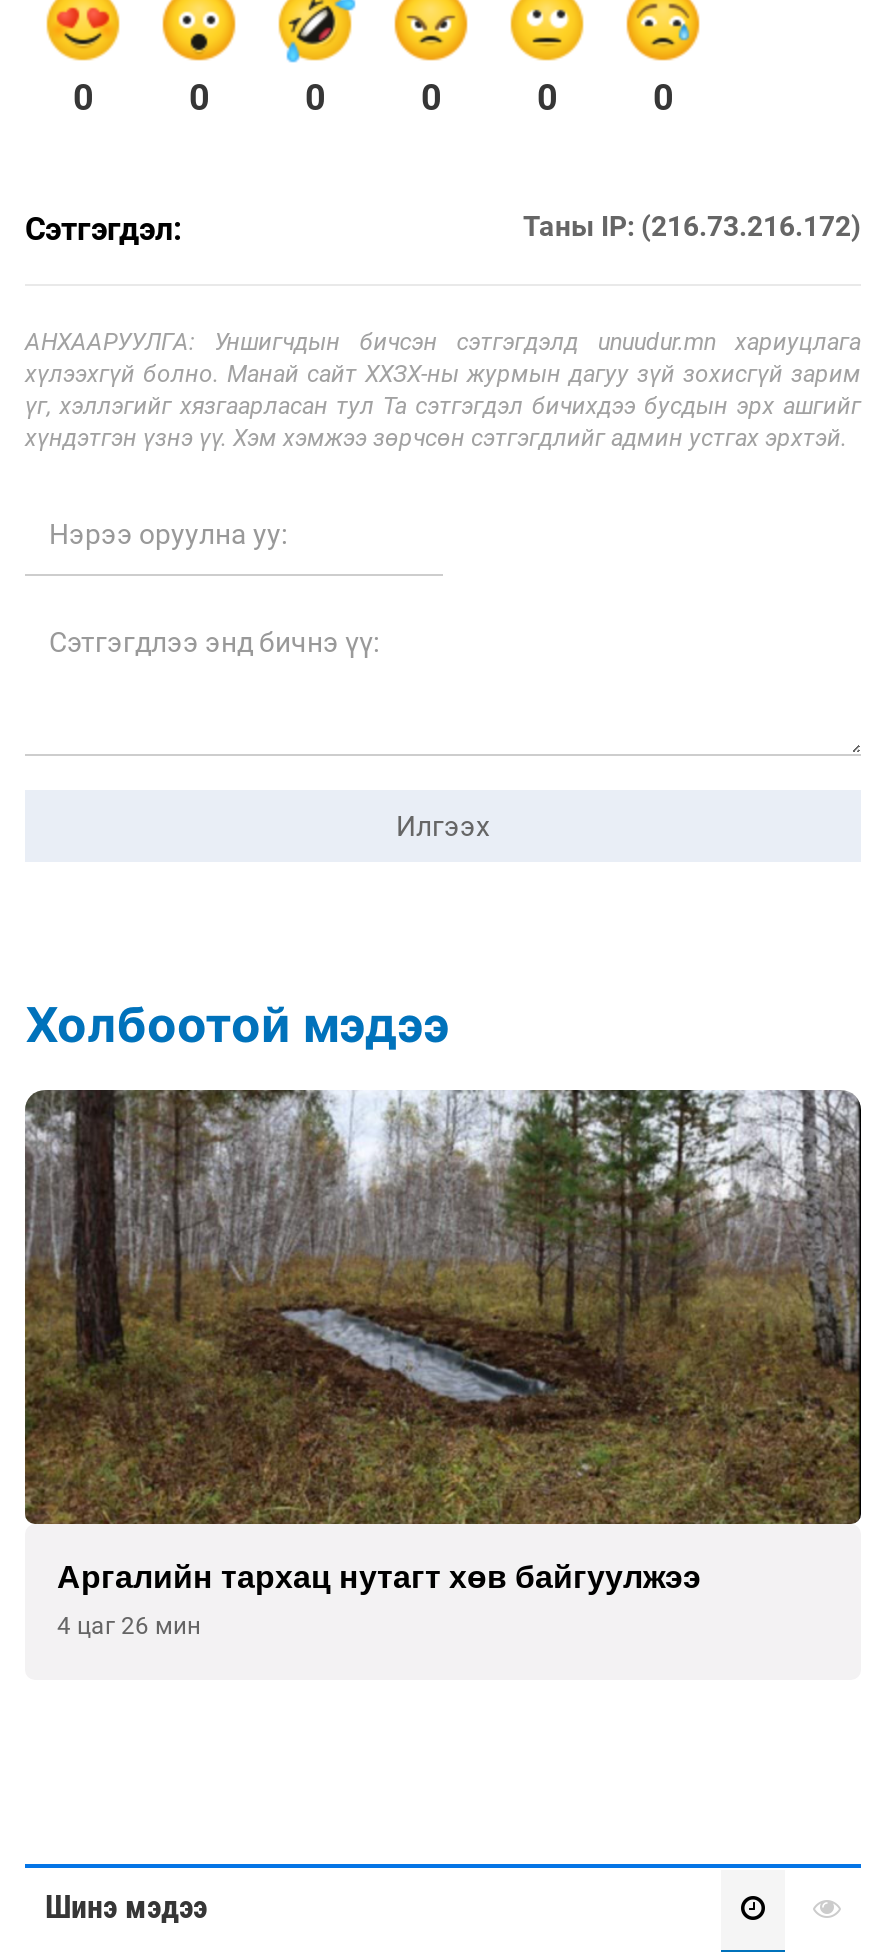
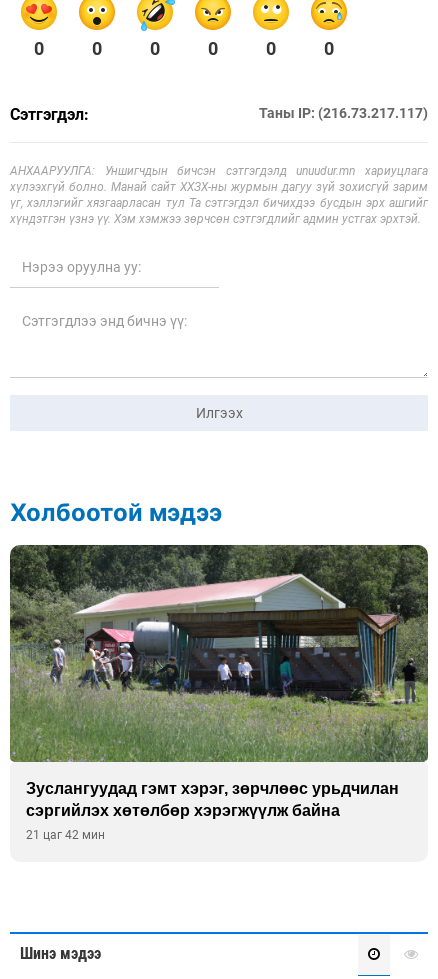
[523,209,861,241] Таны IP: (216.73.216.172) -> [259,105,428,121] Таны IP: (216.73.217.117)
[23,1090,863,1594] [image] | Аргалийн тархац нутагт хөв байгуулжээ -> [10,544,429,819] [image] | Зуслангуудад гэмт хэрэг, зөрчлөөс урьдчилан | сэргийлэх хөтөлбөр хэрэгжүүлж байна
[57,1612,201,1640] 4 цаг 26 мин -> [26,828,105,842] 21 цаг 42 мин

